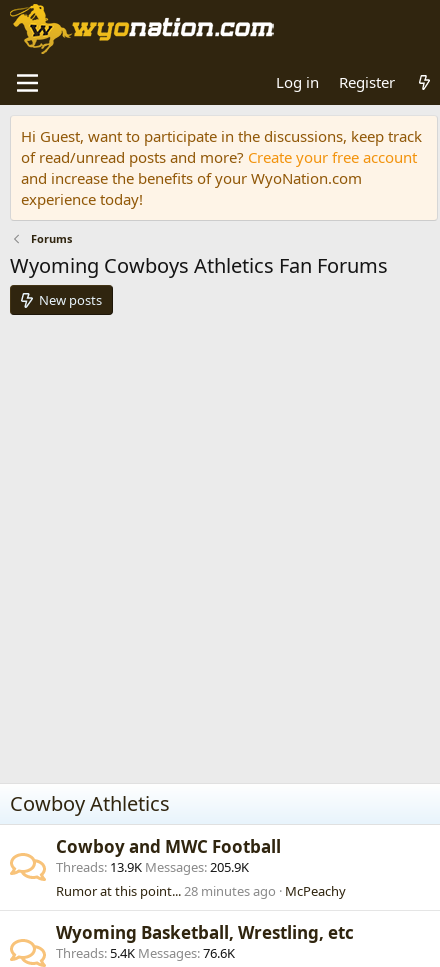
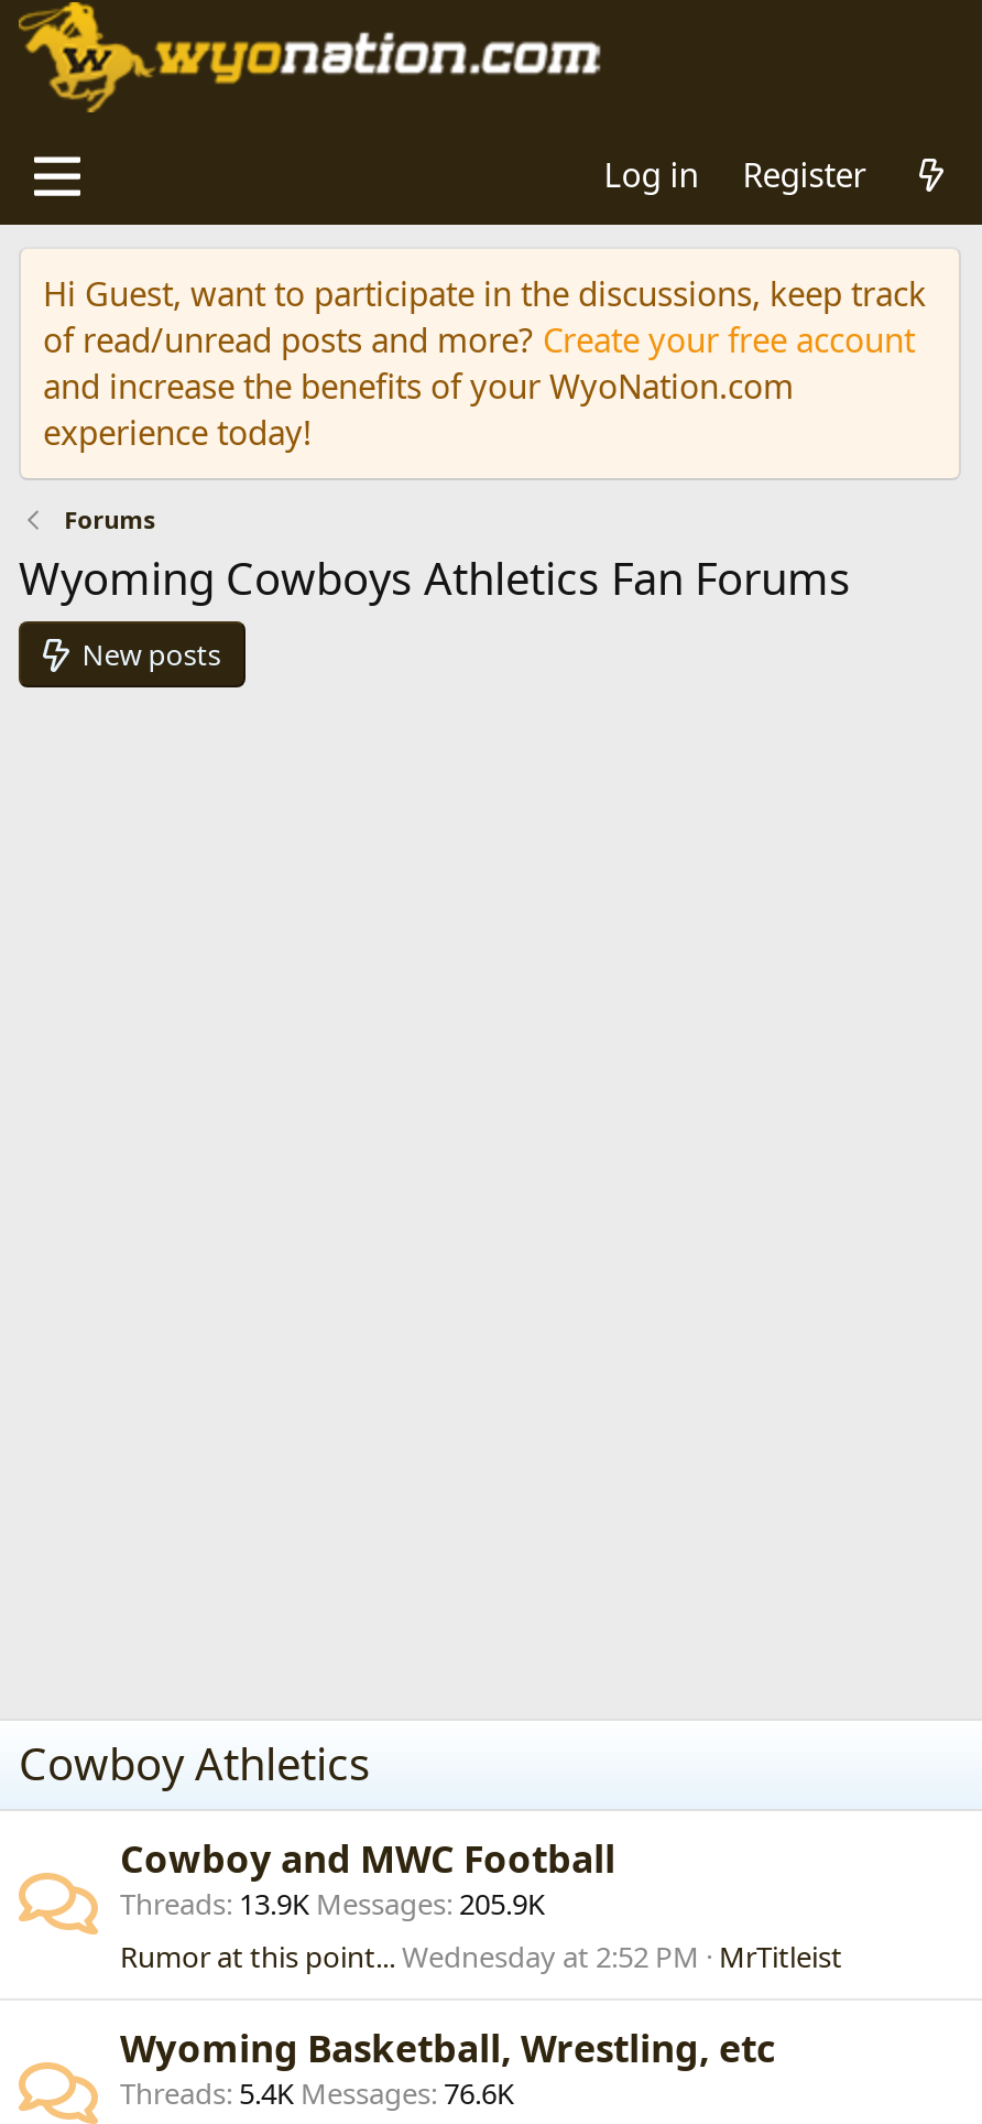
[56,882,346,900] Rumor at this point... 28 minutes ago McPeachy -> [120,1937,842,1976] Rumor at this point... Wednesday at 2:52 PM MrTitleist

